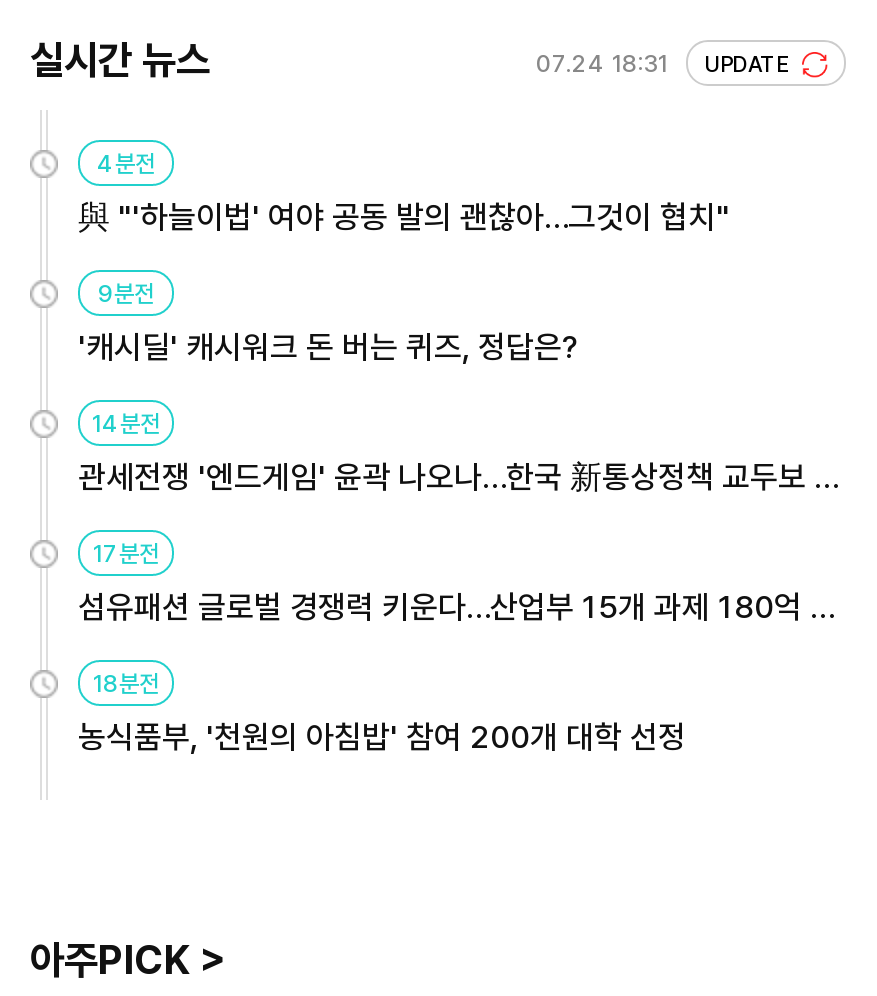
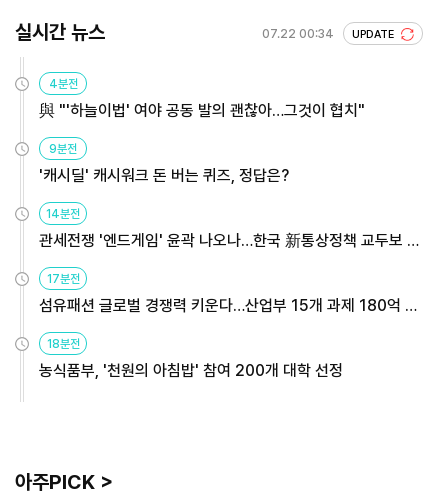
[536,50,794,78] 07.24 18:31 UPDATE -> [262,27,397,41] 07.22 00:34 UPDATE

